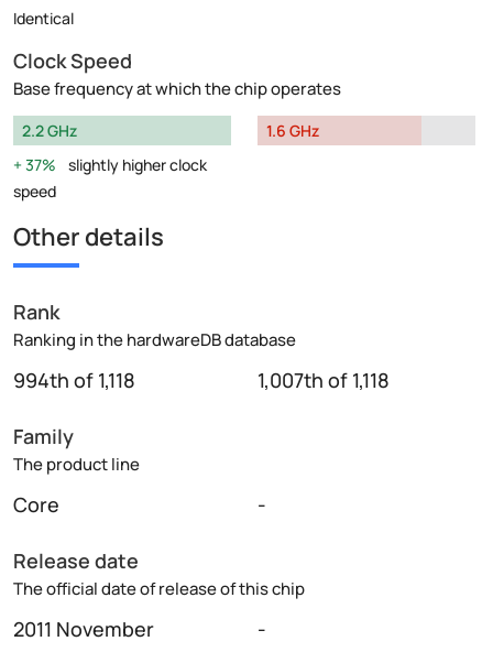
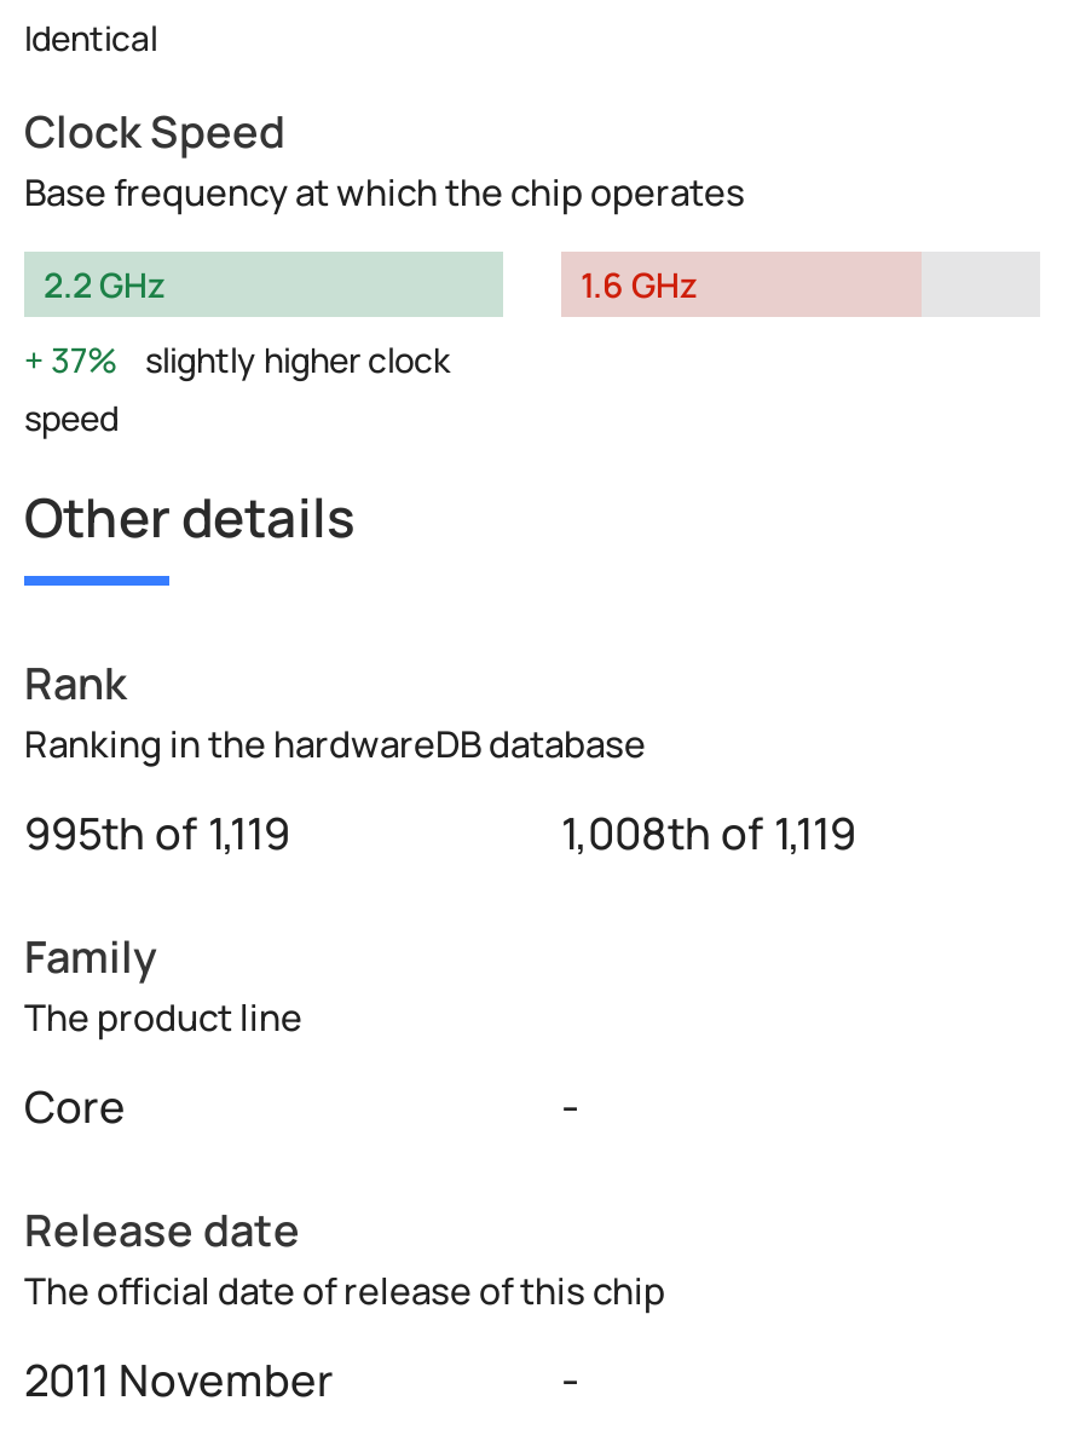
[13,366,135,393] 994th of 1,118 -> [24,802,290,860] 995th of 1,119
[258,366,390,393] 1,007th of 1,118 -> [561,802,856,860] 1,008th of 1,119

